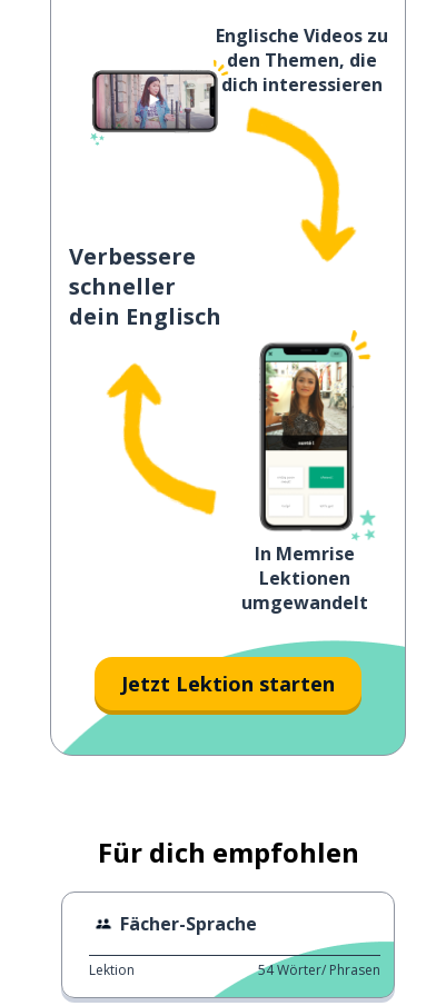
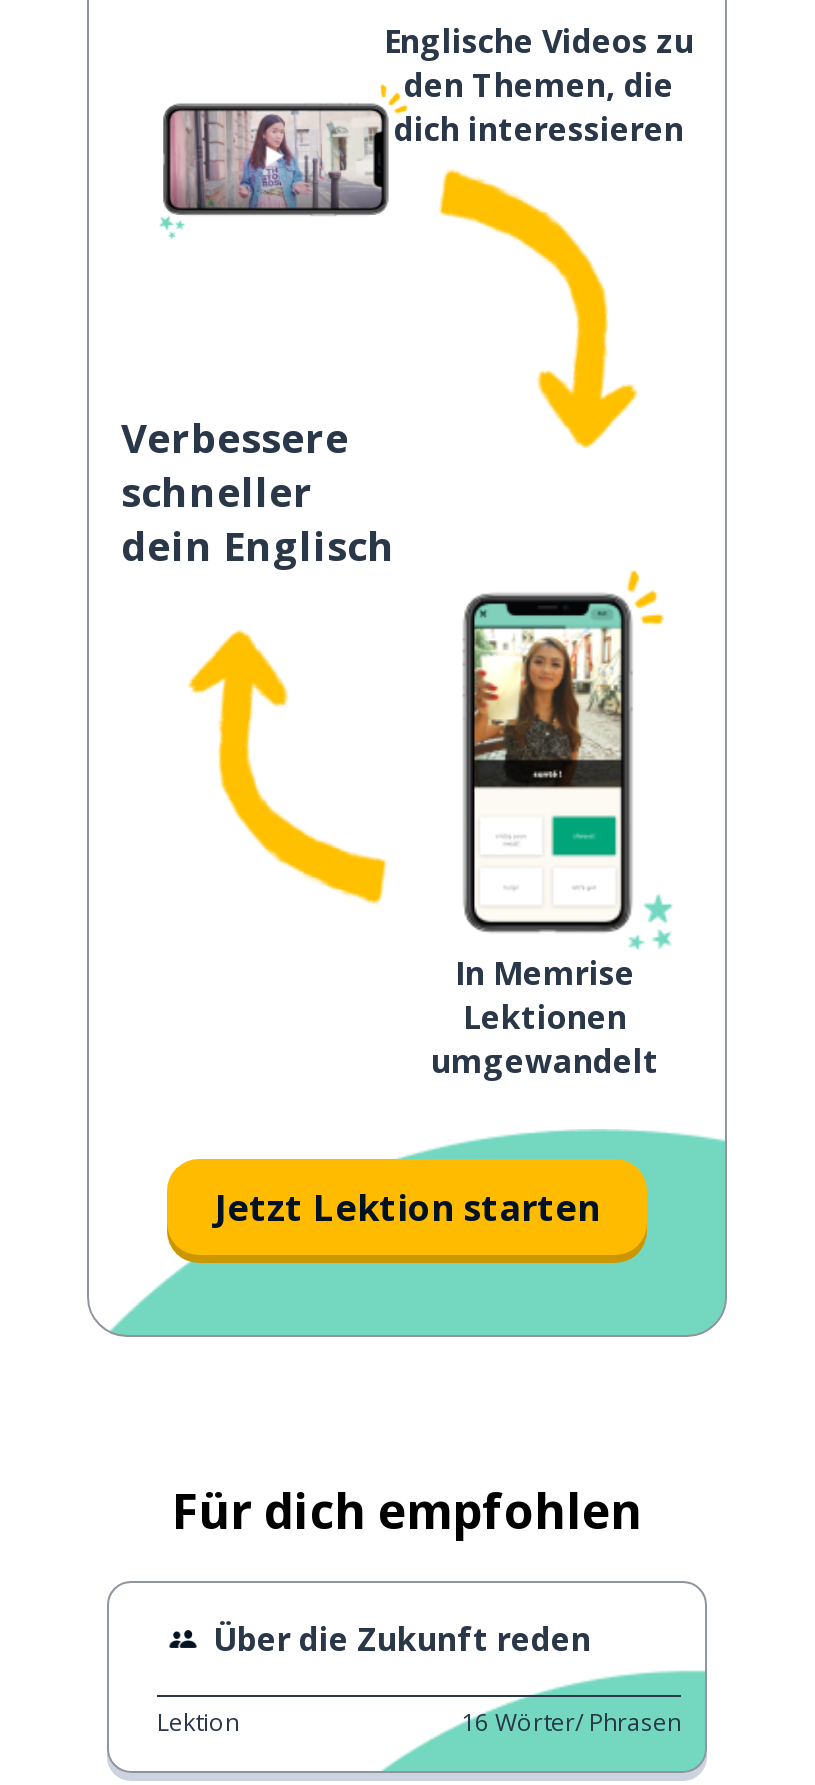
[120,912,257,936] Fächer-Sprache -> [213,1617,591,1661] Über die Zukunft reden
[258,960,380,979] 54 Wörter/ Phrasen -> [461,1705,681,1739] 16 Wörter/ Phrasen

